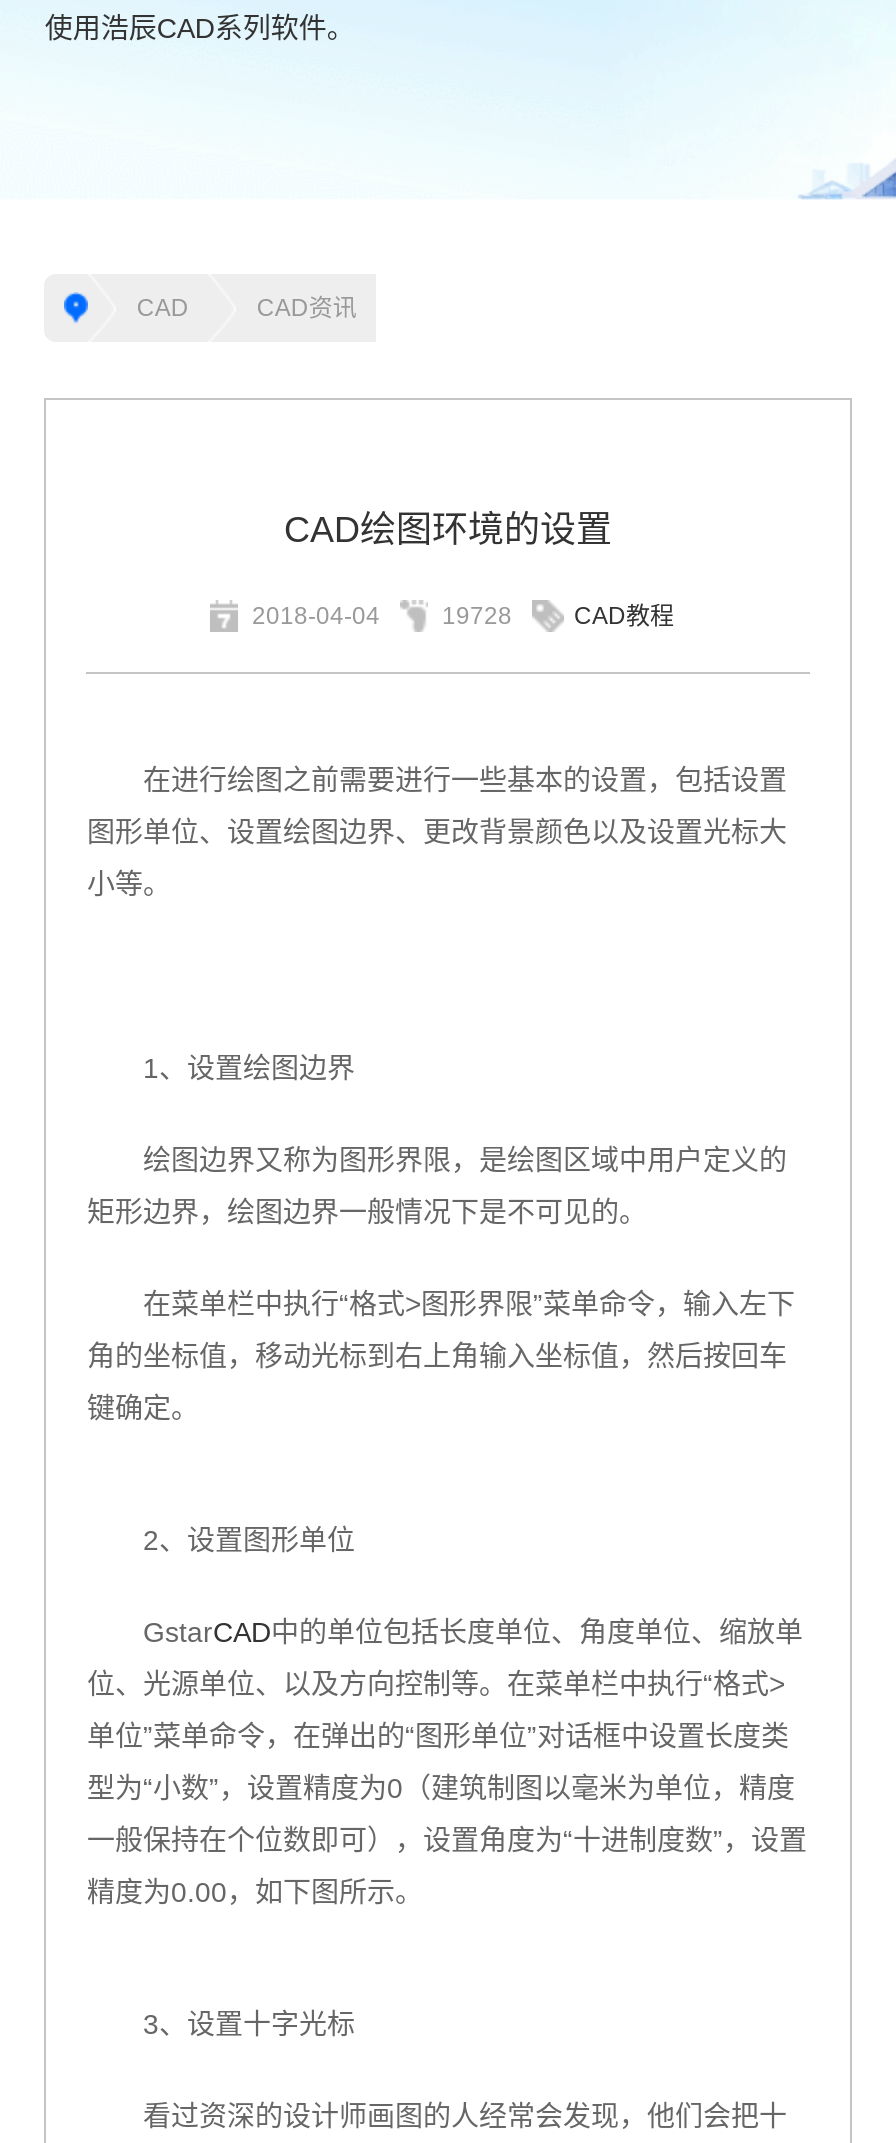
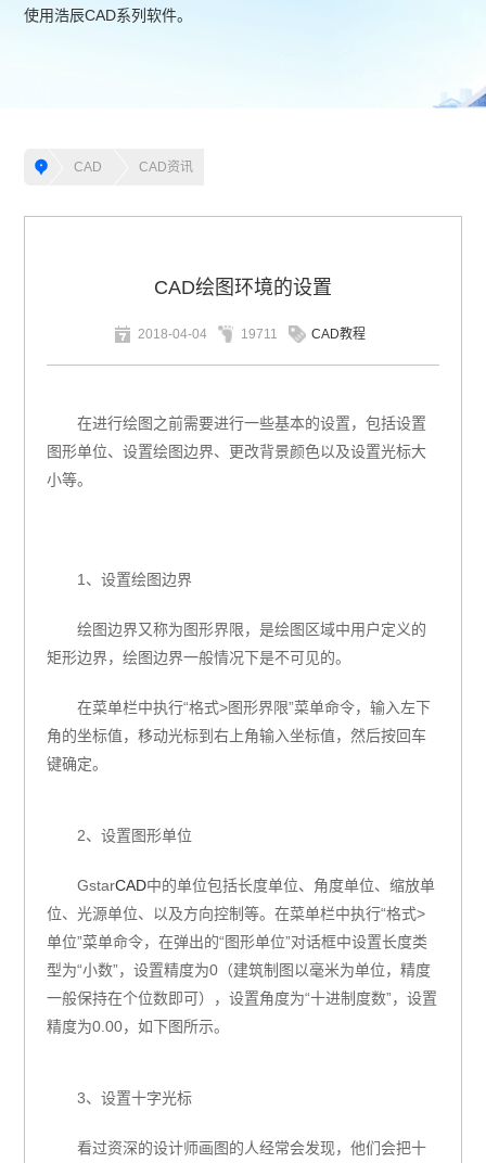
[442,602,512,630] 19728 -> [240,327,277,342] 19711

